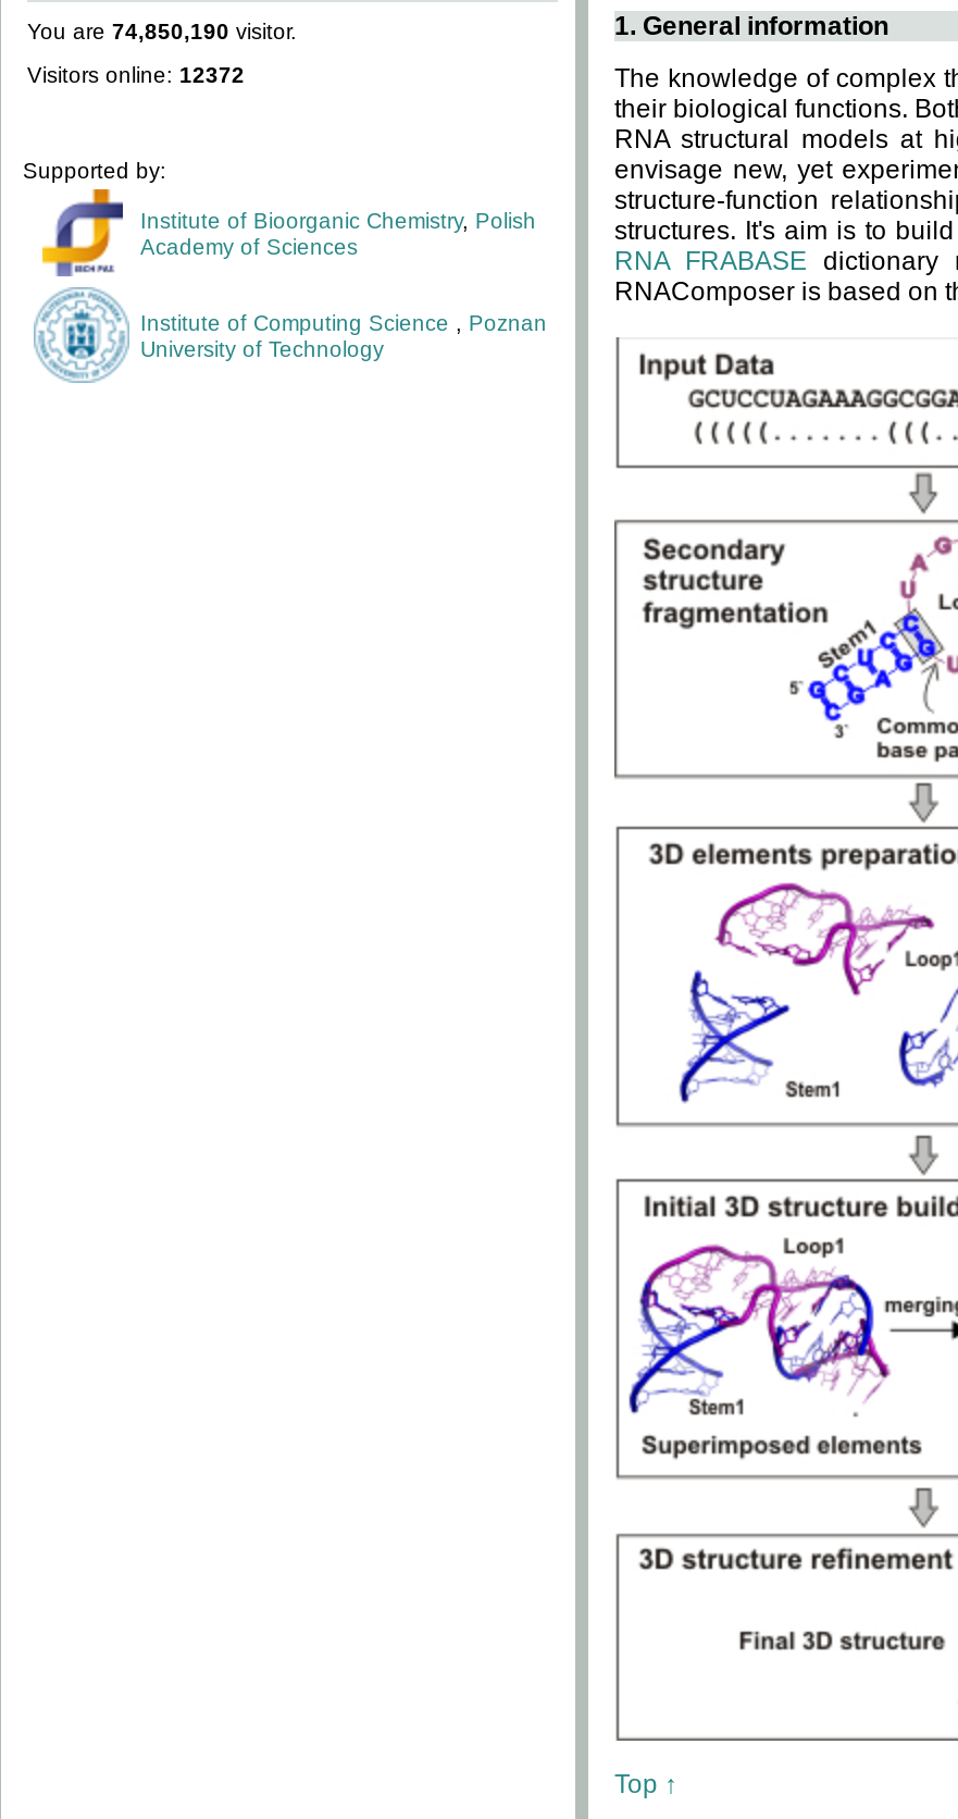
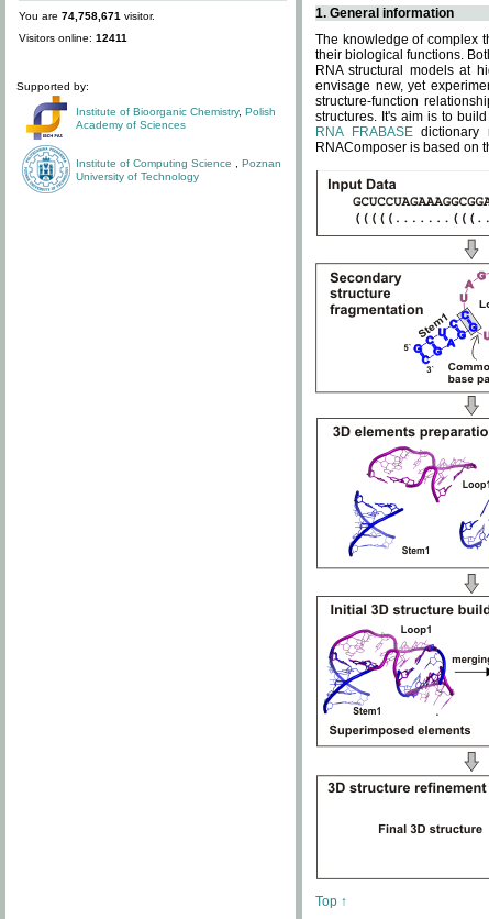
[27,20,297,44] You are 74,850,190 visitor. -> [19,10,155,22] You are 74,758,671 visitor.
[27,63,245,87] Visitors online: 12372 -> [19,32,127,44] Visitors online: 12411

